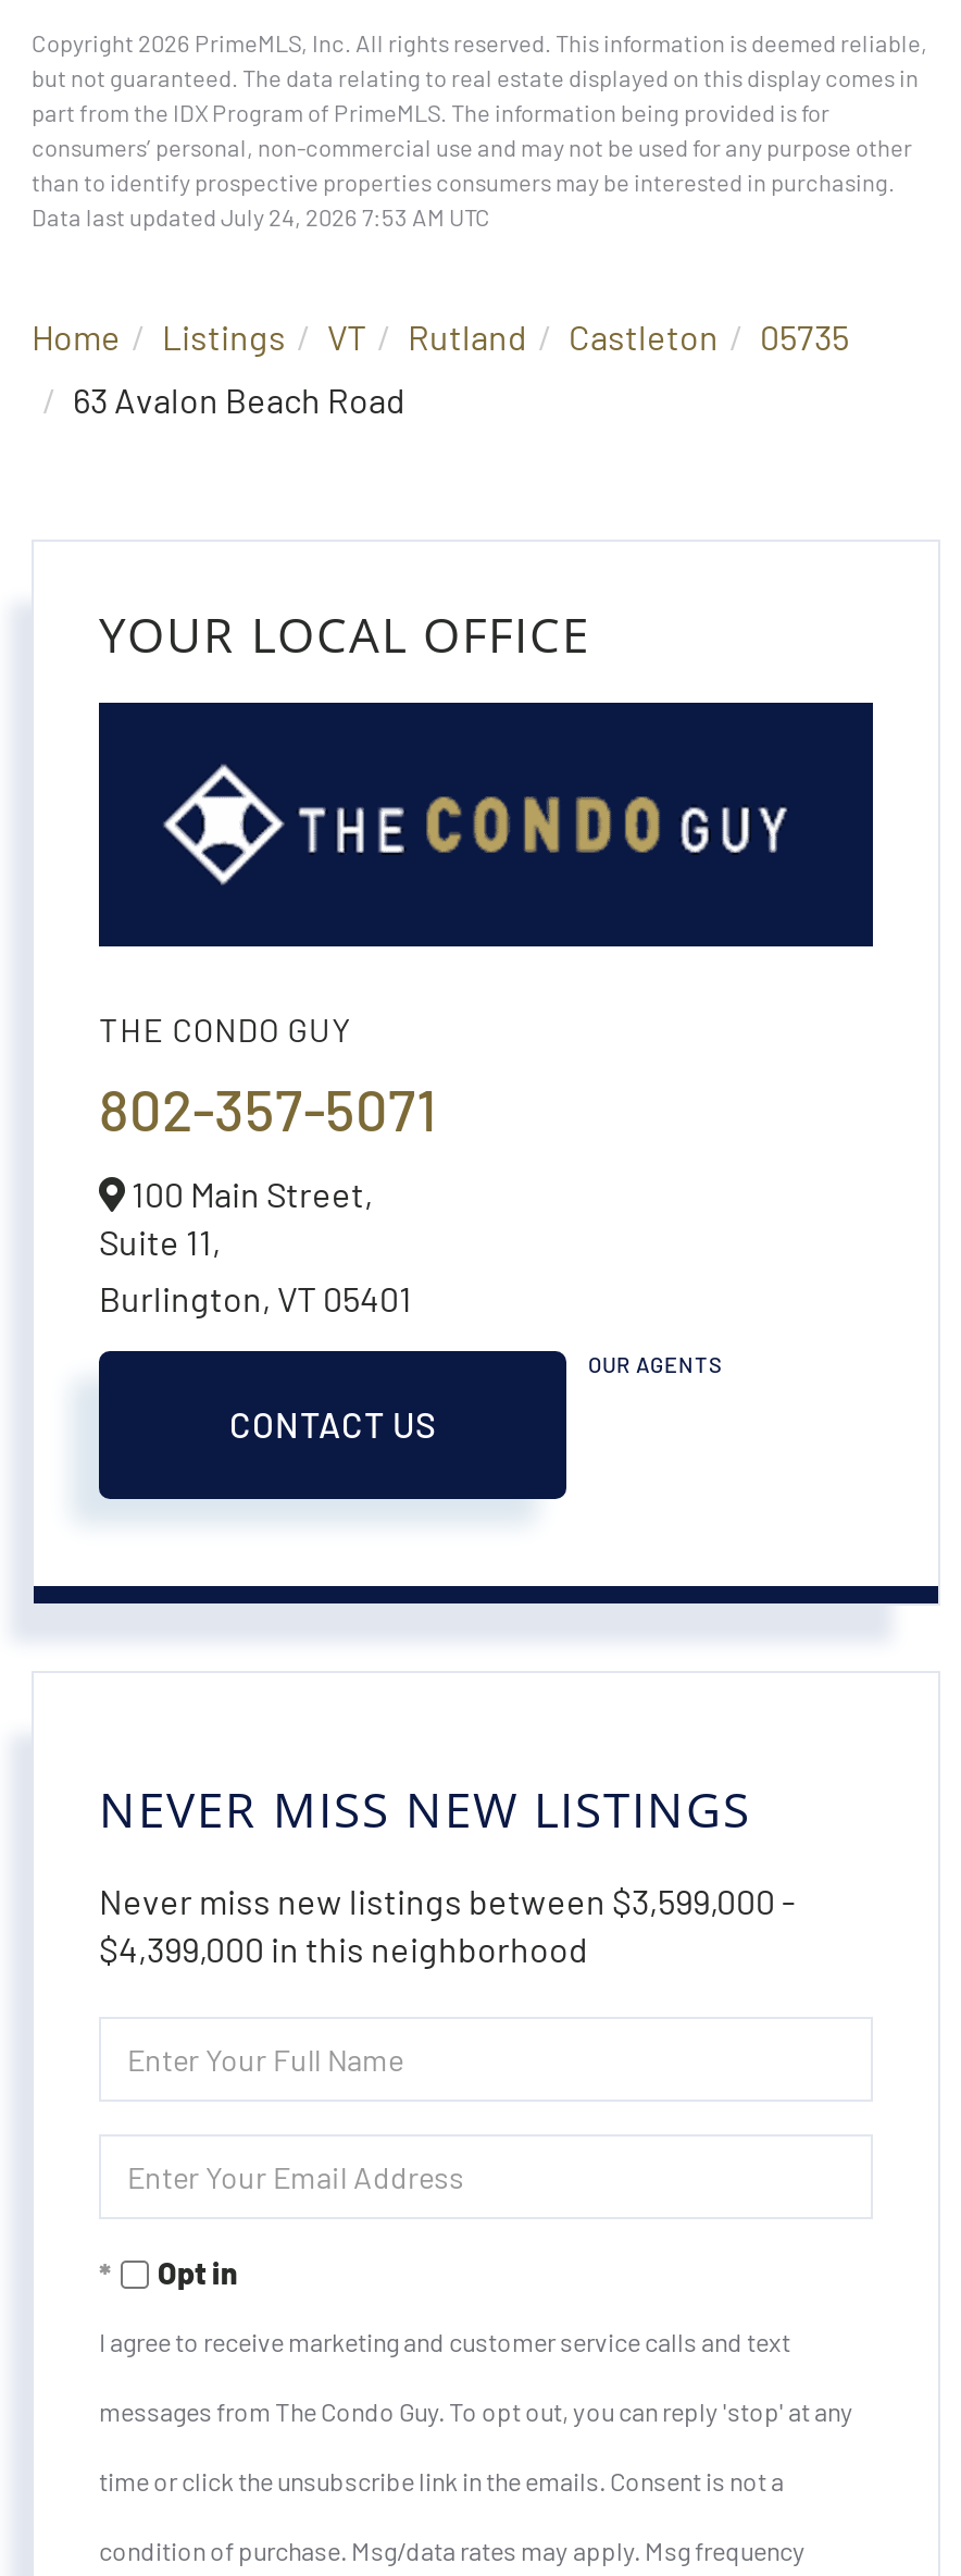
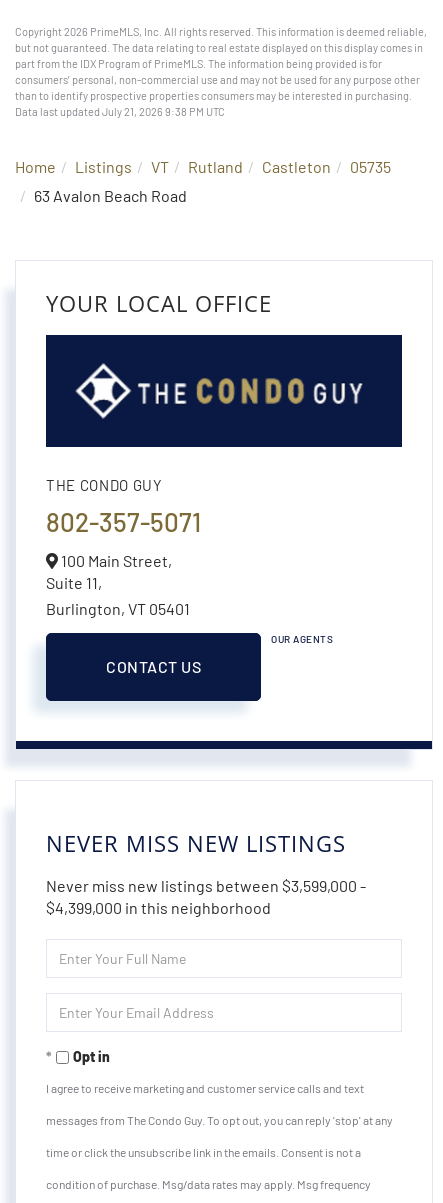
[32,201,490,230] Data last updated July 24, 2026 7:53 AM UTC -> [15,105,225,118] Data last updated July 21, 2026 9:38 PM UTC

